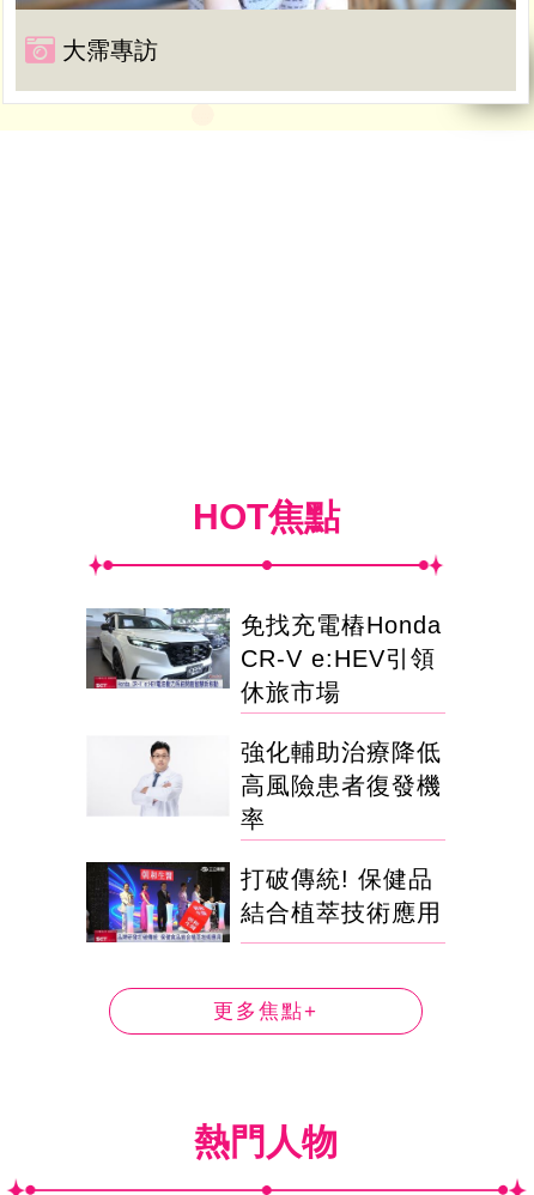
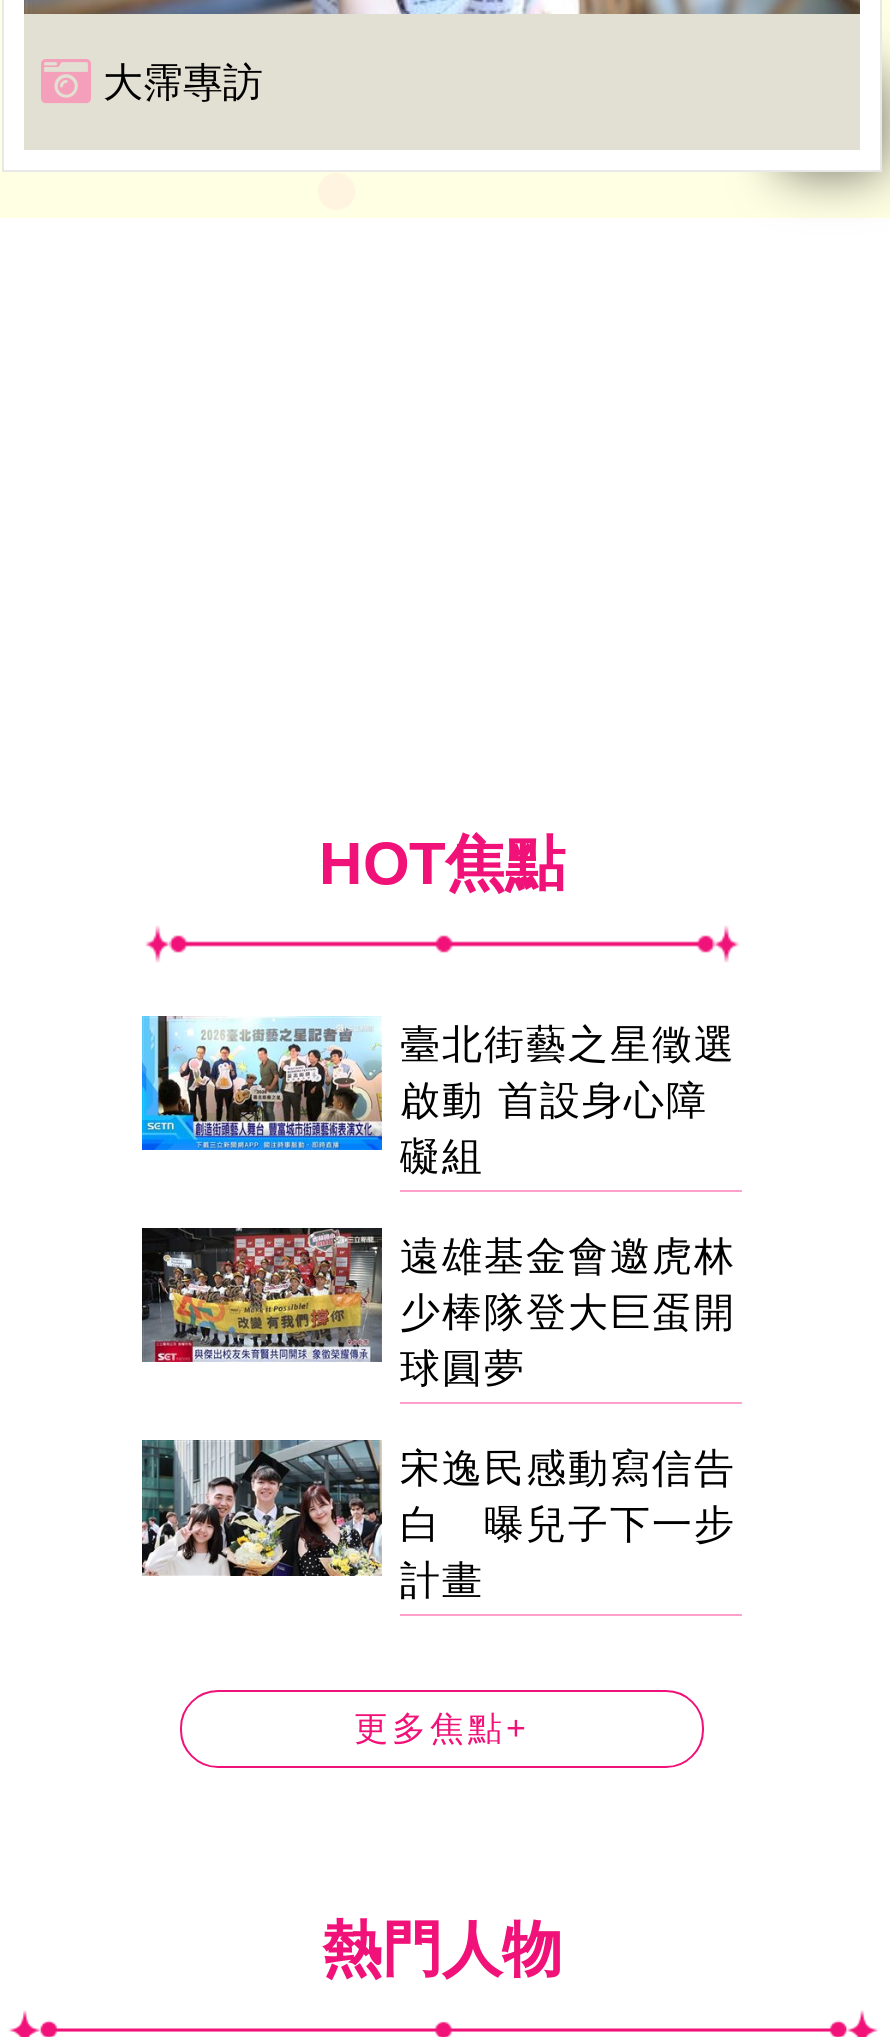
[85,607,442,706] [image] | 免找充電樁Honda | CR-V e:HEV引領 | 休旅市場 -> [140,1014,736,1178] [image] | 臺北街藝之星徵選 | 啟動 首設身心障 | 礙組
[86,734,442,832] [image] | 強化輔助治療降低 | 高風險患者復發機 | 率 -> [140,1224,736,1390] [image] | 遠雄基金會邀虎林 | 少棒隊登大巨蛋開 | 球圓夢
[85,861,442,944] [image] | 打破傳統! 保健品 | 結合植萃技術應用 -> [140,1438,736,1602] [image] | 宋逸民感動寫信告 | 白 曝兒子下一步 | 計畫

